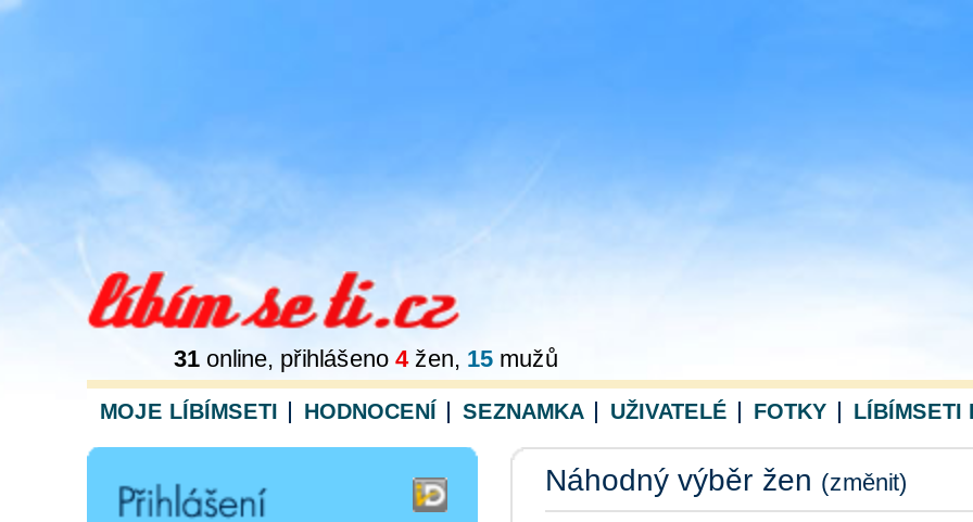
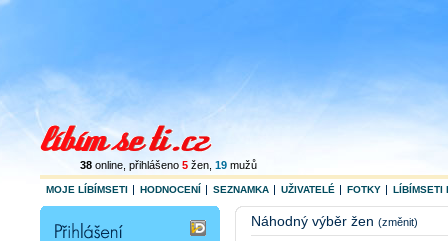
[174,345,558,371] 31 online, přihlášeno 4 žen, 15 mužů -> [80,159,257,171] 38 online, přihlášeno 5 žen, 19 mužů

